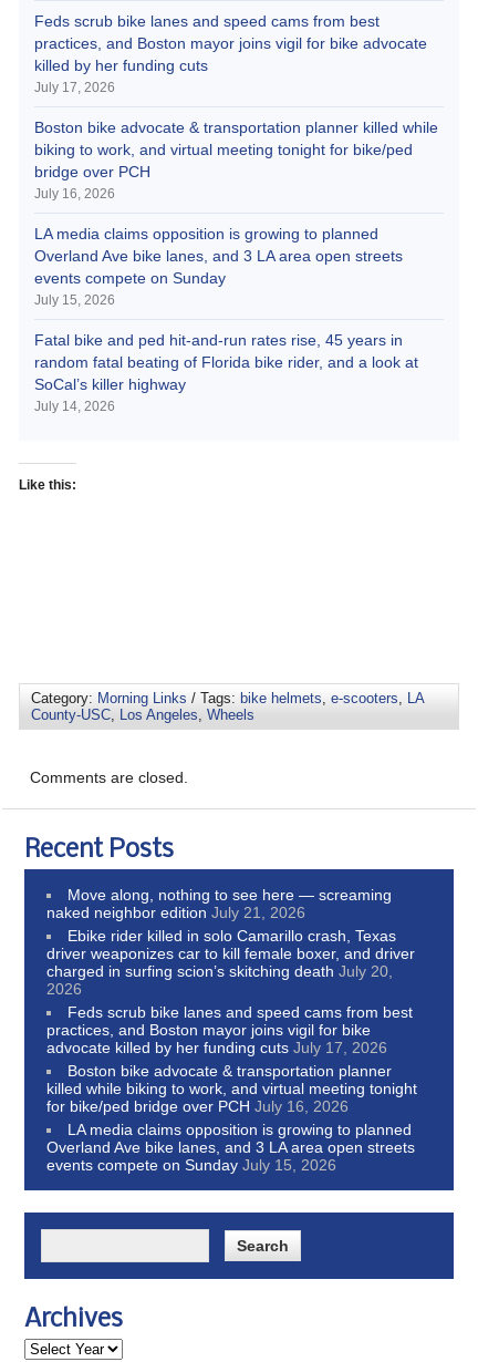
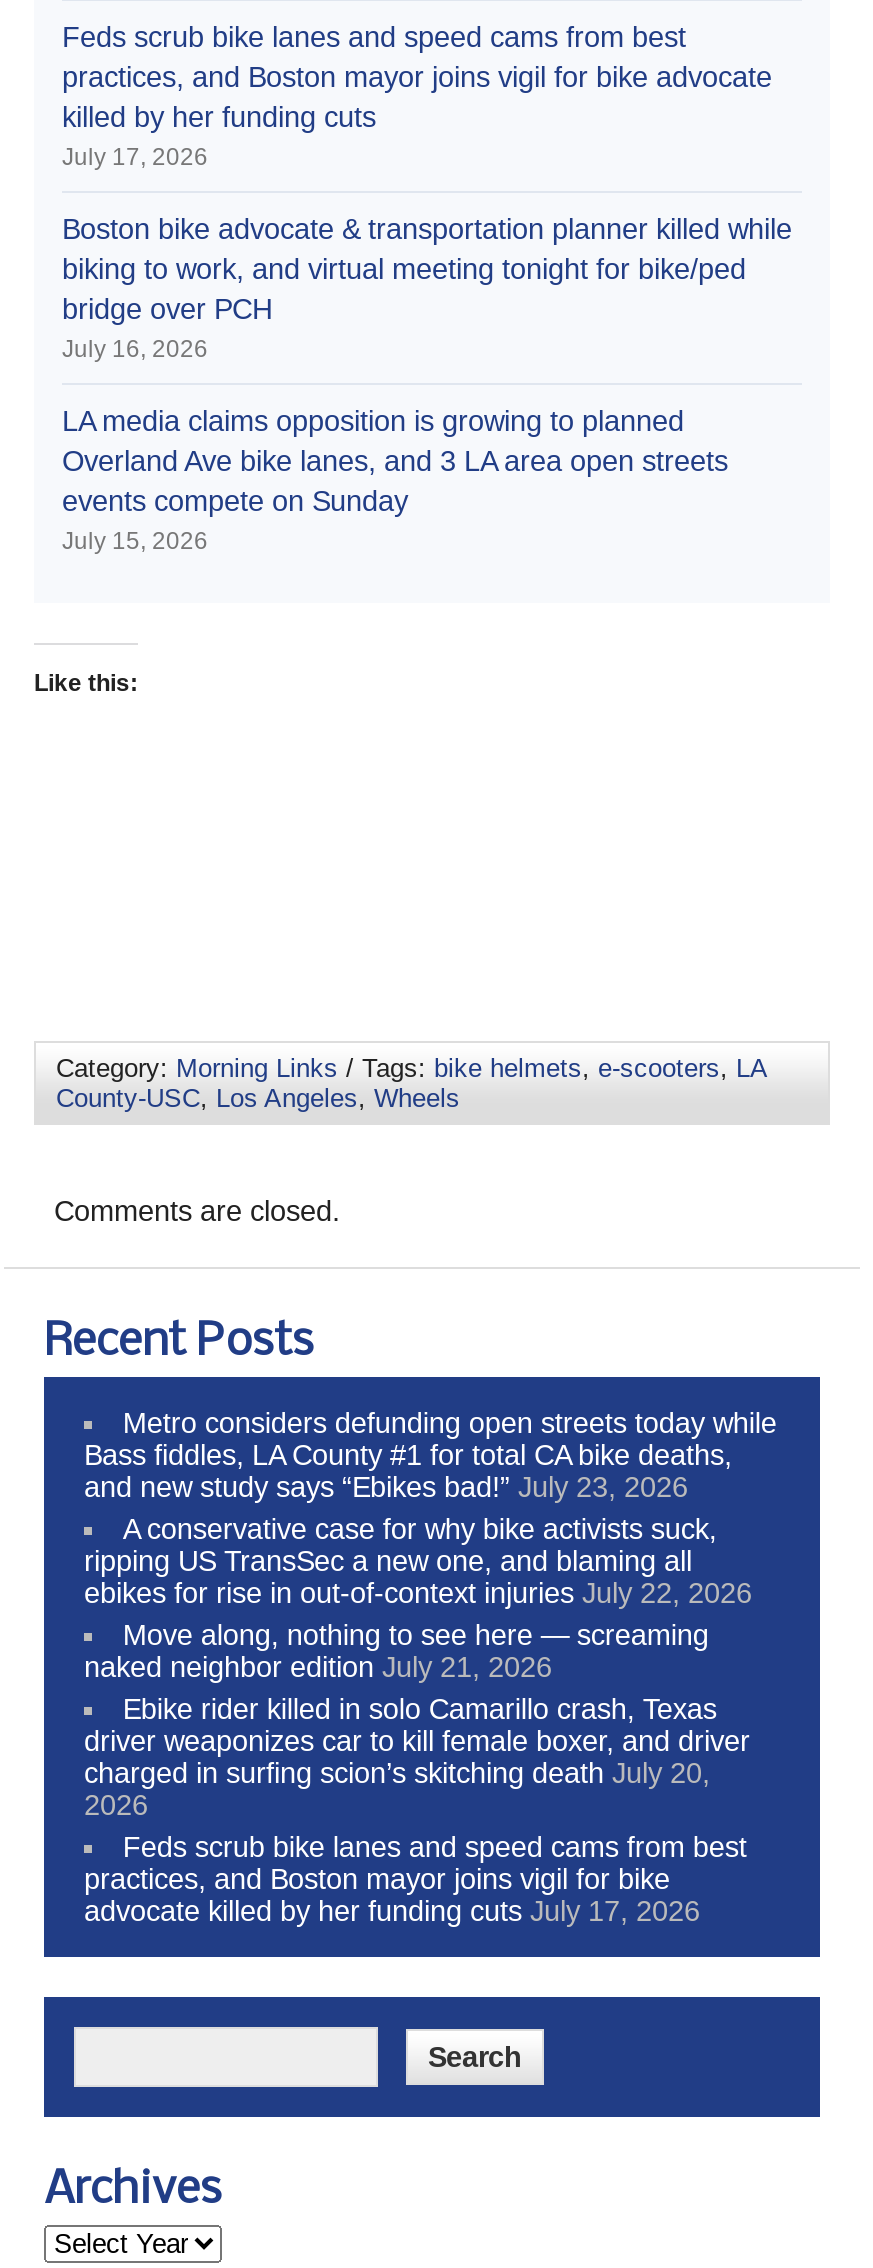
[34,331,418,414] Fatal bike and ped hit-and-run rates rise, 45 years in | random fatal beating of Florida bike rider, and a look at | SoCal’s killer highway | July 14, 2026 -> none
none -> [84,1407,777,1609] Metro considers defunding open streets today while | Bass fiddles, LA County #1 for total CA bike deaths, | and new study says “Ebikes bad!” July 23, 2026 | A conservative case for why bike activists suck, | ripping US TransSec a new one, and blaming all | ebikes for rise in out-of-context injuries July 22, 2026
[46,1062,417,1173] Boston bike advocate & transportation planner | killed while biking to work, and virtual meeting tonight | for bike/ped bridge over PCH July 16, 2026 | LA media claims opposition is growing to planned | Overland Ave bike lanes, and 3 LA area open streets | events compete on Sunday July 15, 2026 -> none

